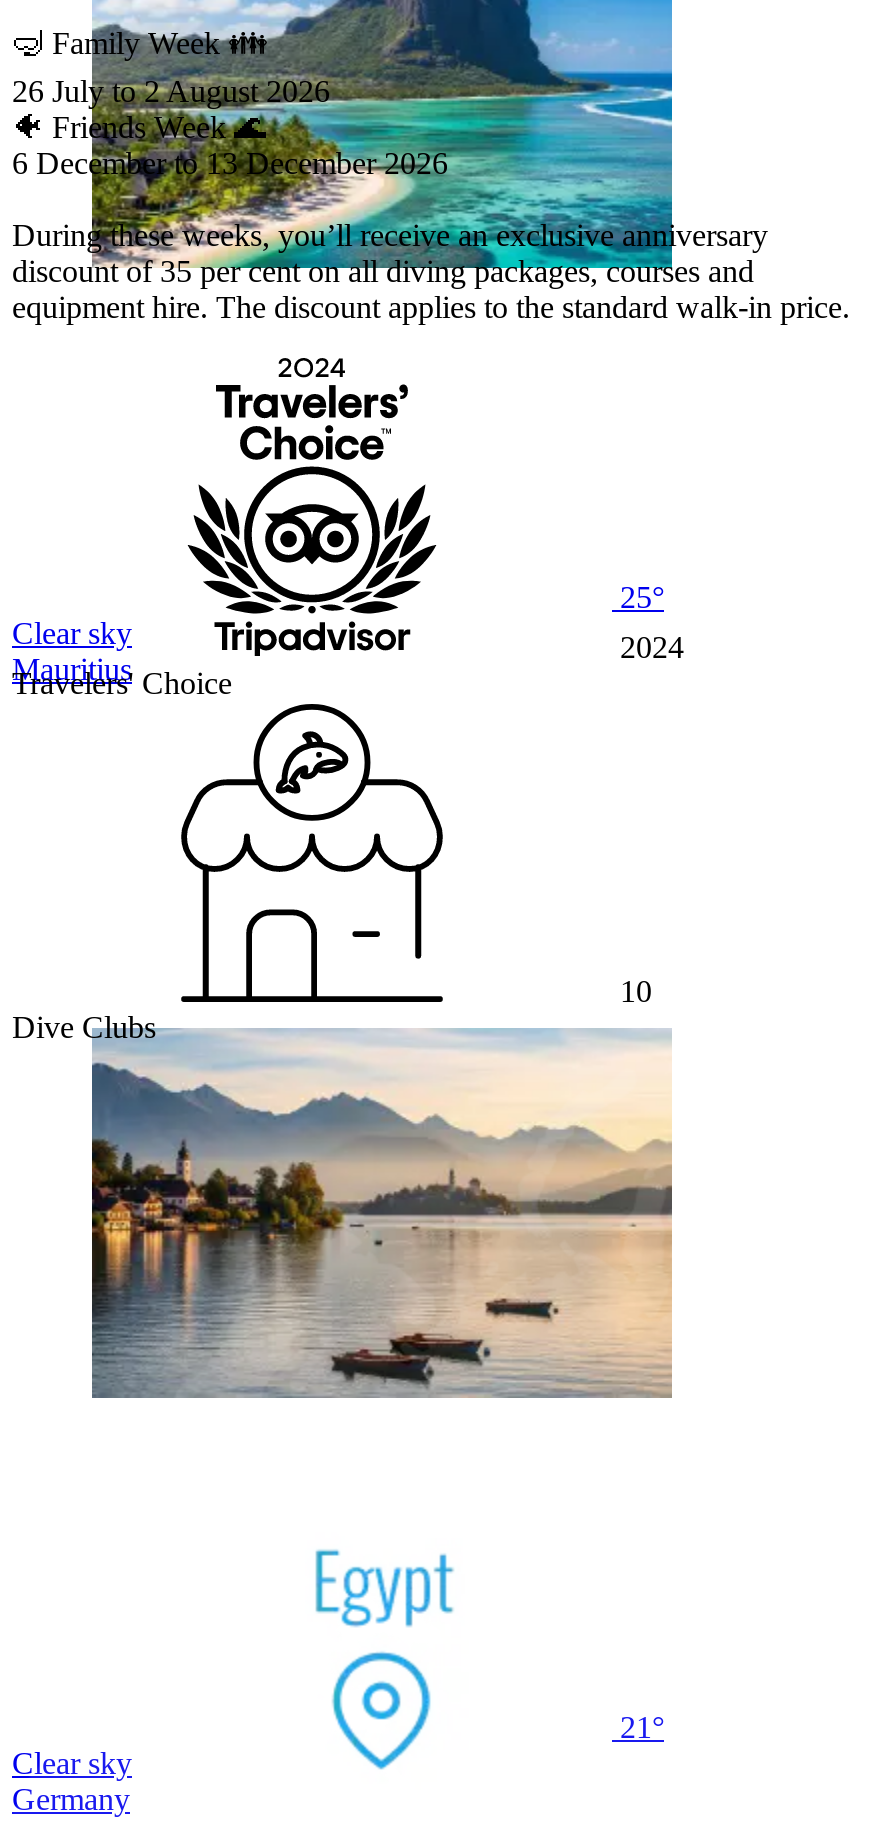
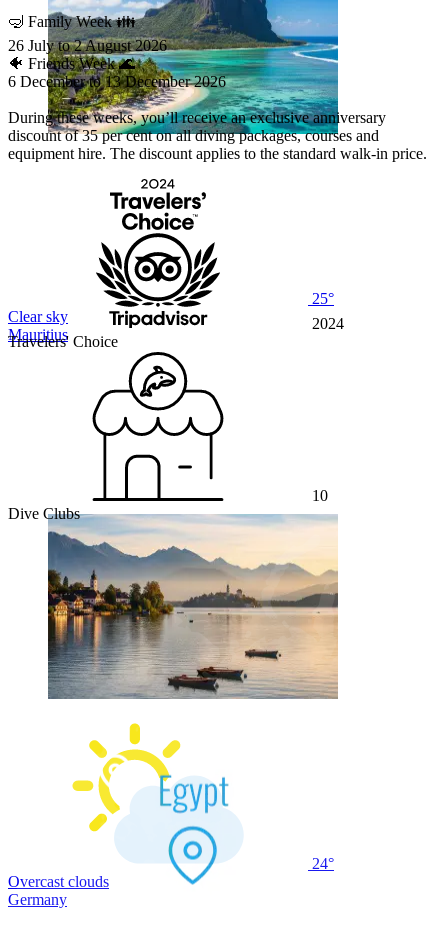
none -> [71,722,181,832] [image]
[12,1710,664,1780] 21° | Clear sky -> [8,855,334,890] 24° | Overcast clouds

